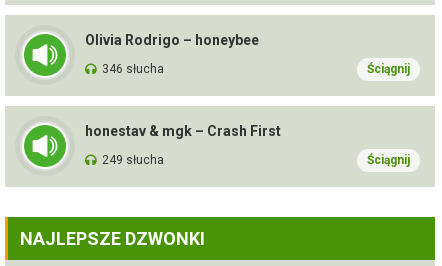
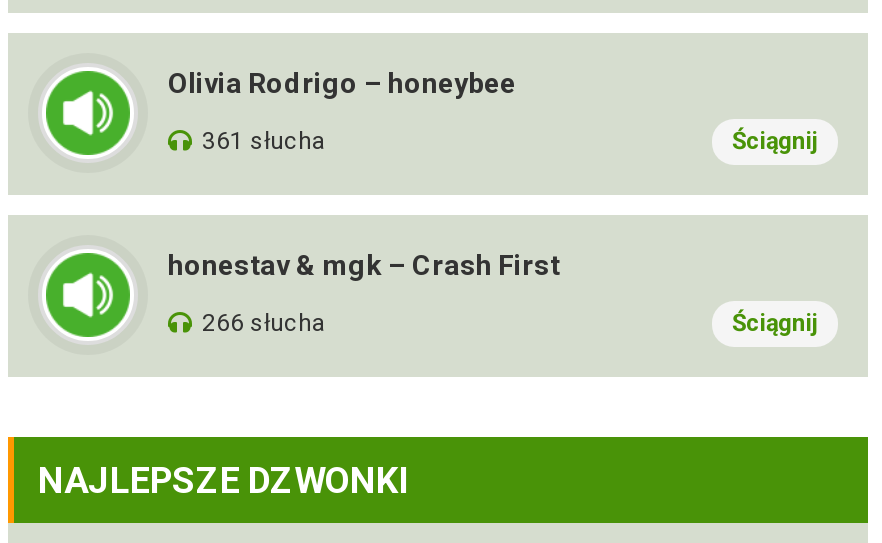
[102,62,164,76] 346 słucha -> [202,127,326,155] 361 słucha
[102,153,164,167] 249 słucha -> [202,309,326,337] 266 słucha

